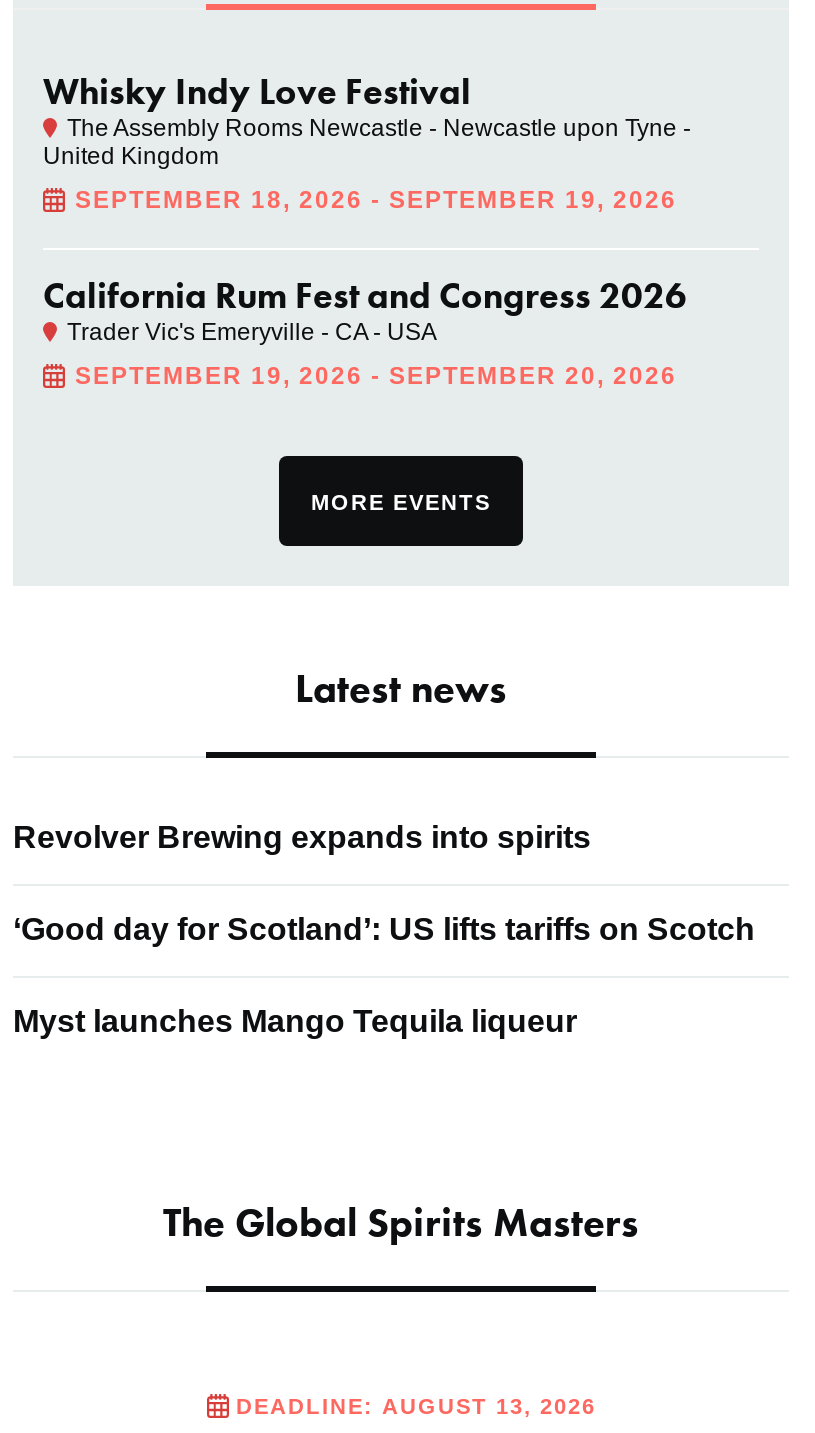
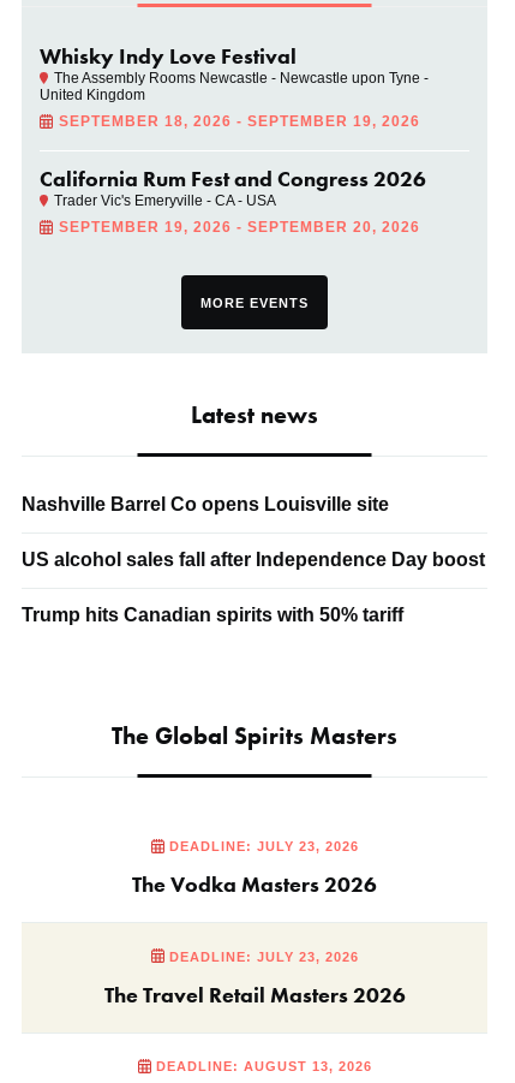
[13,819,591,853] Revolver Brewing expands into spirits -> [22,494,389,514] Nashville Barrel Co opens Louisville site
[13,911,755,945] ‘Good day for Scotland’: US lifts tariffs on Scotch -> [22,549,485,569] US alcohol sales fall after Independence Day boost
[13,1003,577,1037] Myst launches Mango Tequila liqueur -> [22,604,403,625] Trump hits Canadian spirits with 50% tariff
none -> [104,839,405,1008] DEADLINE: JULY 23, 2026 | The Vodka Masters 2026 | DEADLINE: JULY 23, 2026 | The Travel Retail Masters 2026

